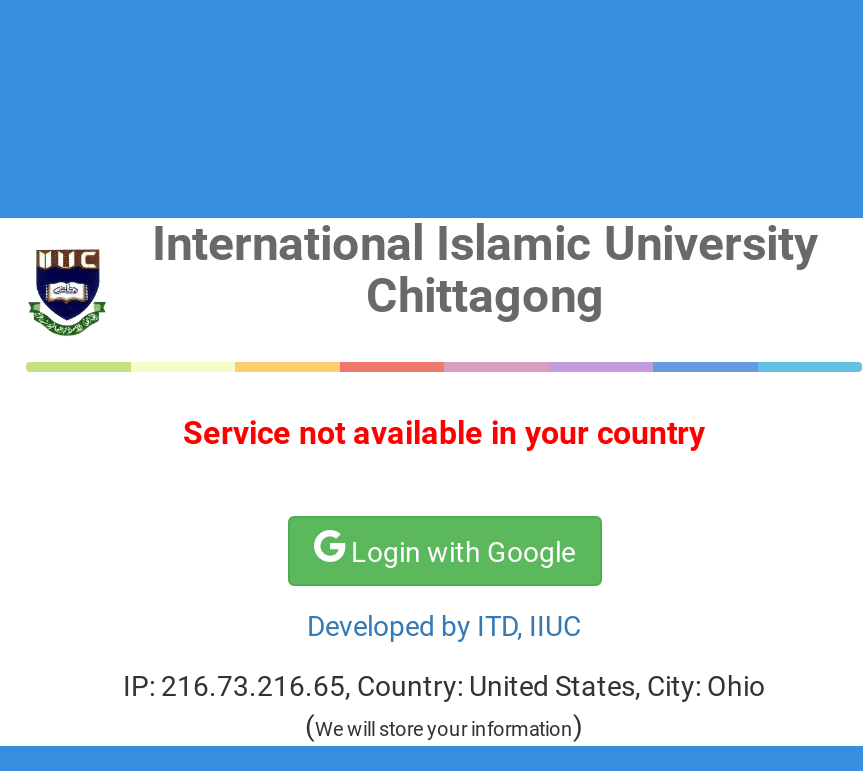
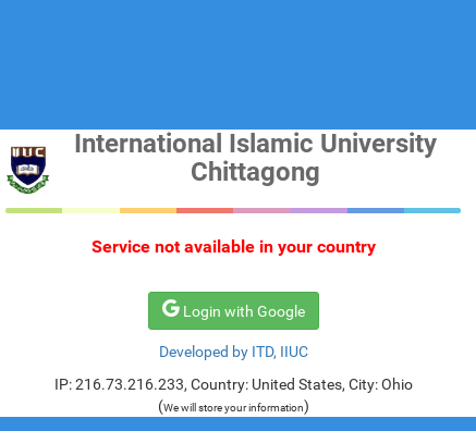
[123,670,765,702] IP: 216.73.216.65, Country: United States, City: Ohio -> [54,375,412,393] IP: 216.73.216.233, Country: United States, City: Ohio

